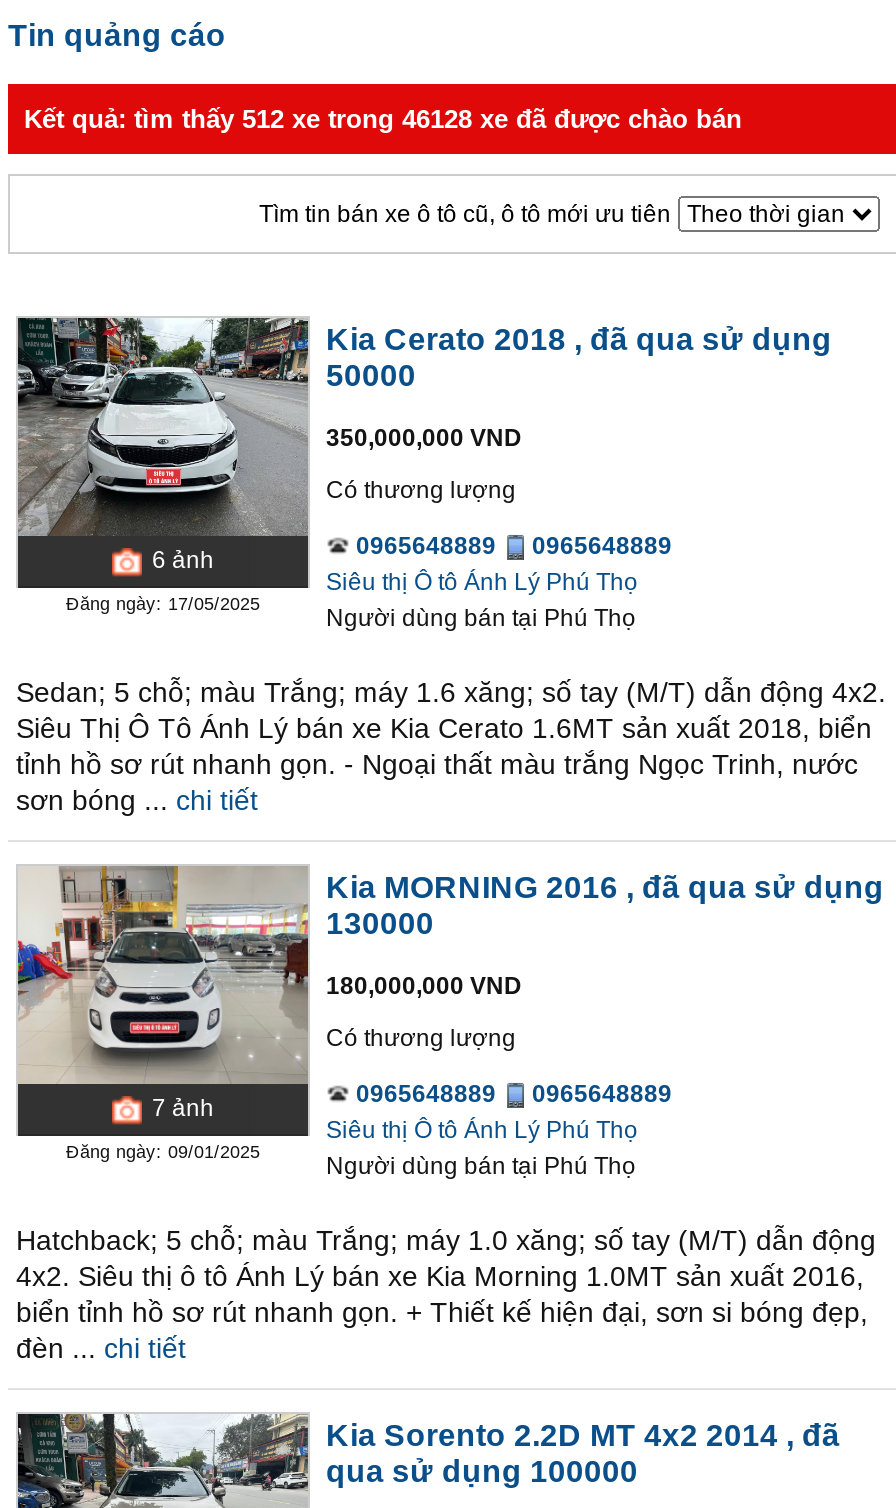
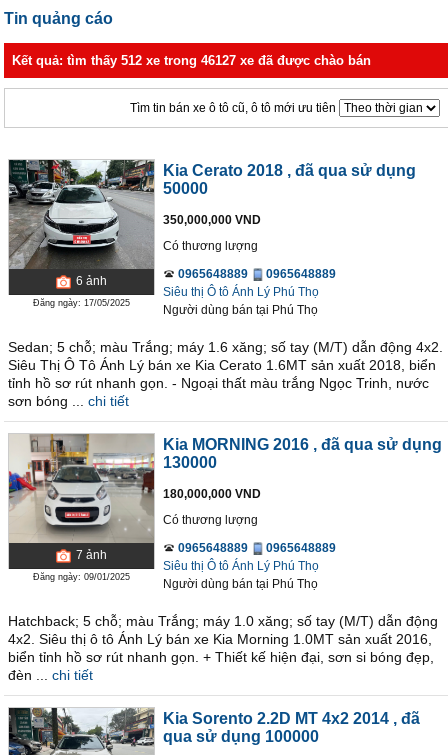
[24,104,742,134] Kết quả: tìm thấy 512 xe trong 46128 xe đã được chào bán -> [12,53,371,68] Kết quả: tìm thấy 512 xe trong 46127 xe đã được chào bán

